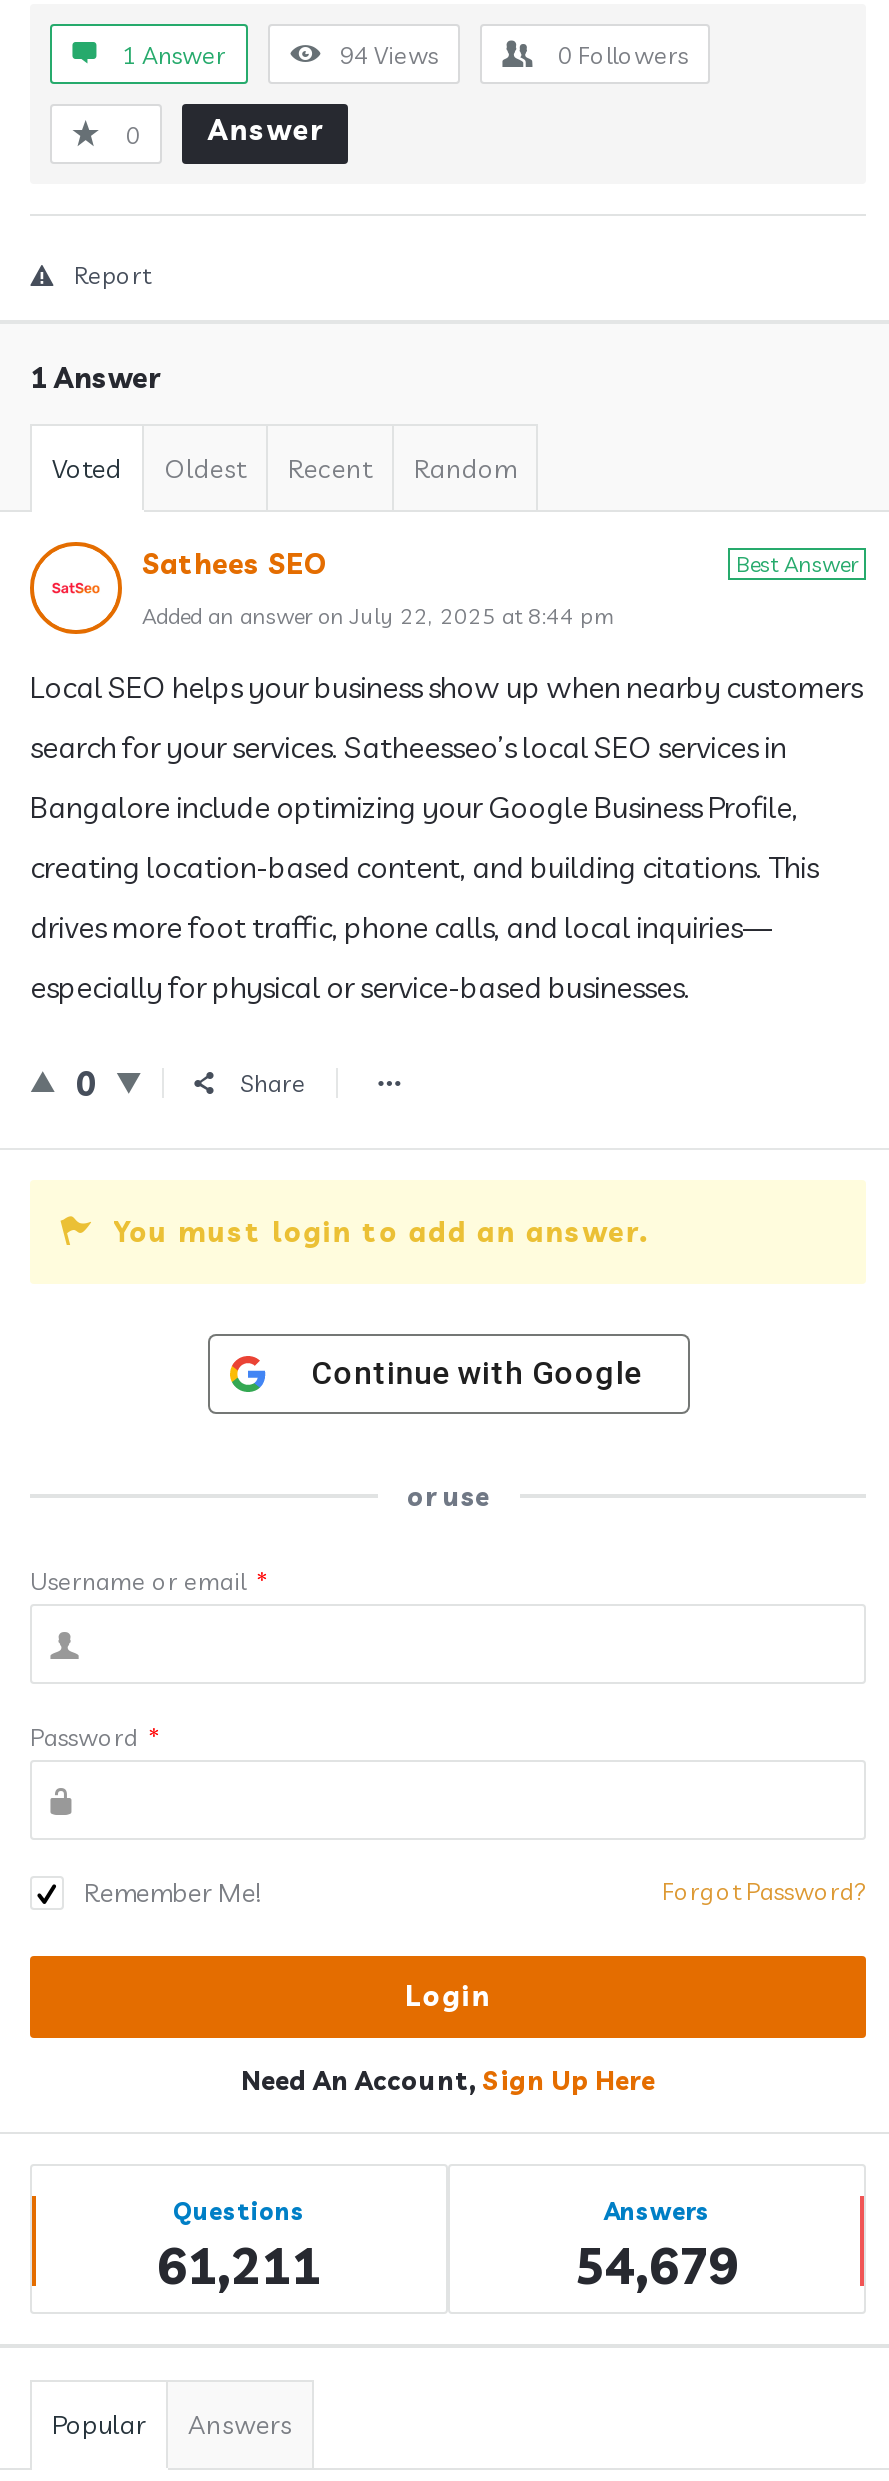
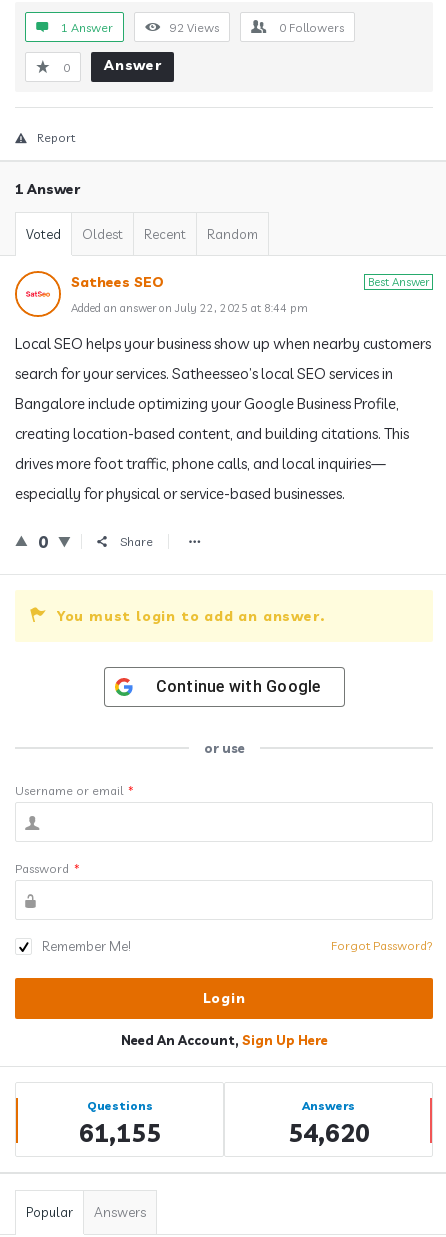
[340,40,438,70] 94 Views -> [170,20,219,35] 92 Views
[157,2234,321,2296] 61,211 -> [78,1117,160,1148] 61,155
[575,2234,739,2296] 54,679 -> [287,1117,369,1148] 54,620

